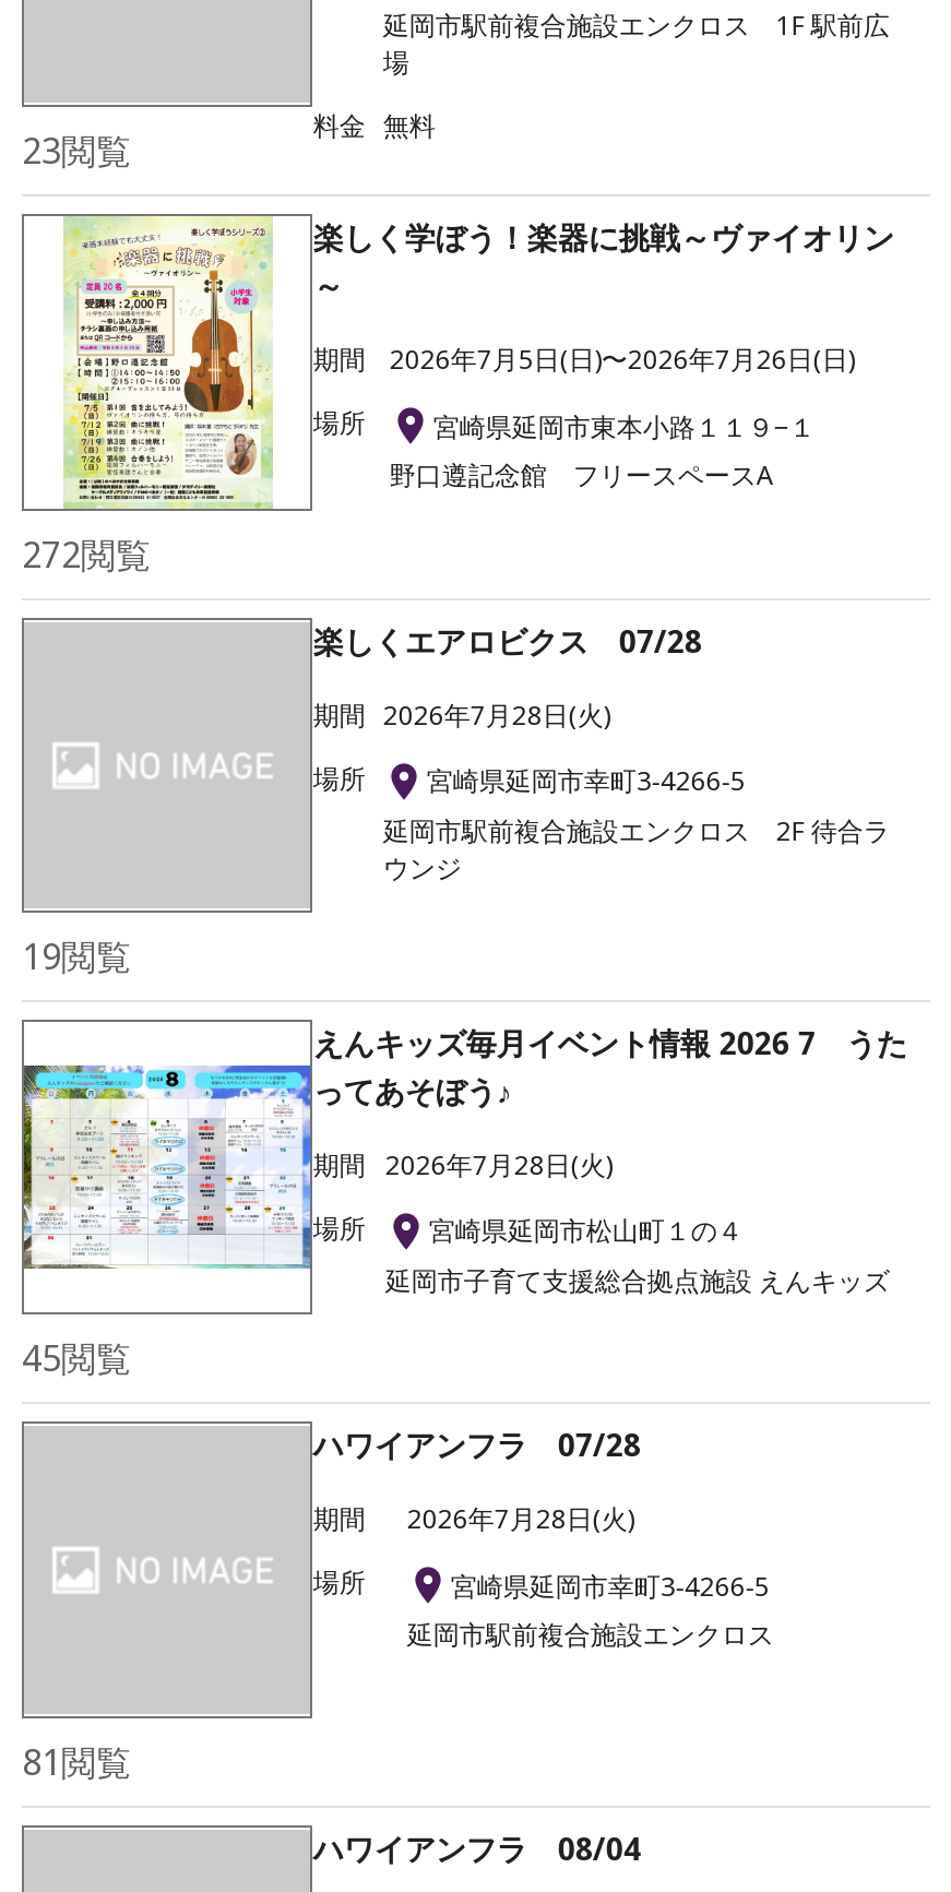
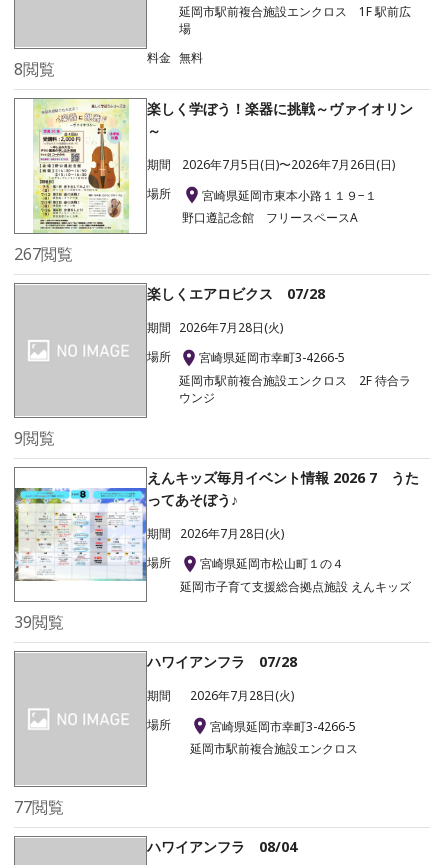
[22,127,131,175] 23閲覧 -> [14,58,55,80] 8閲覧
[22,530,151,578] 272閲覧 -> [14,243,73,265] 267閲覧
[22,932,131,980] 19閲覧 -> [14,427,55,449] 9閲覧
[22,1335,131,1383] 45閲覧 -> [14,611,64,633] 39閲覧
[22,1737,131,1785] 81閲覧 -> [14,796,64,818] 77閲覧

